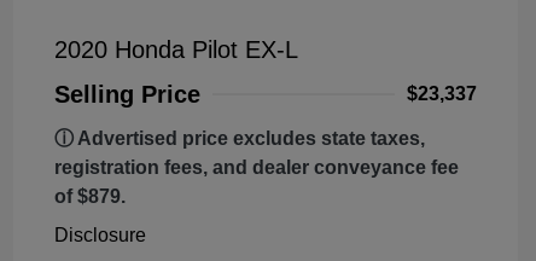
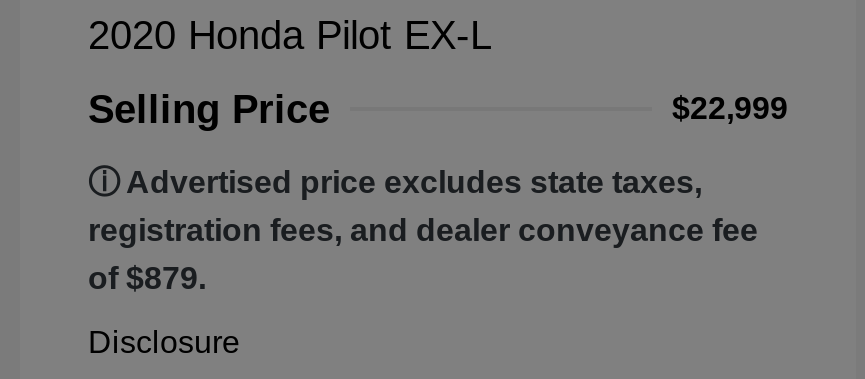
[407,83,477,103] $23,337 -> [672,90,788,124] $22,999

